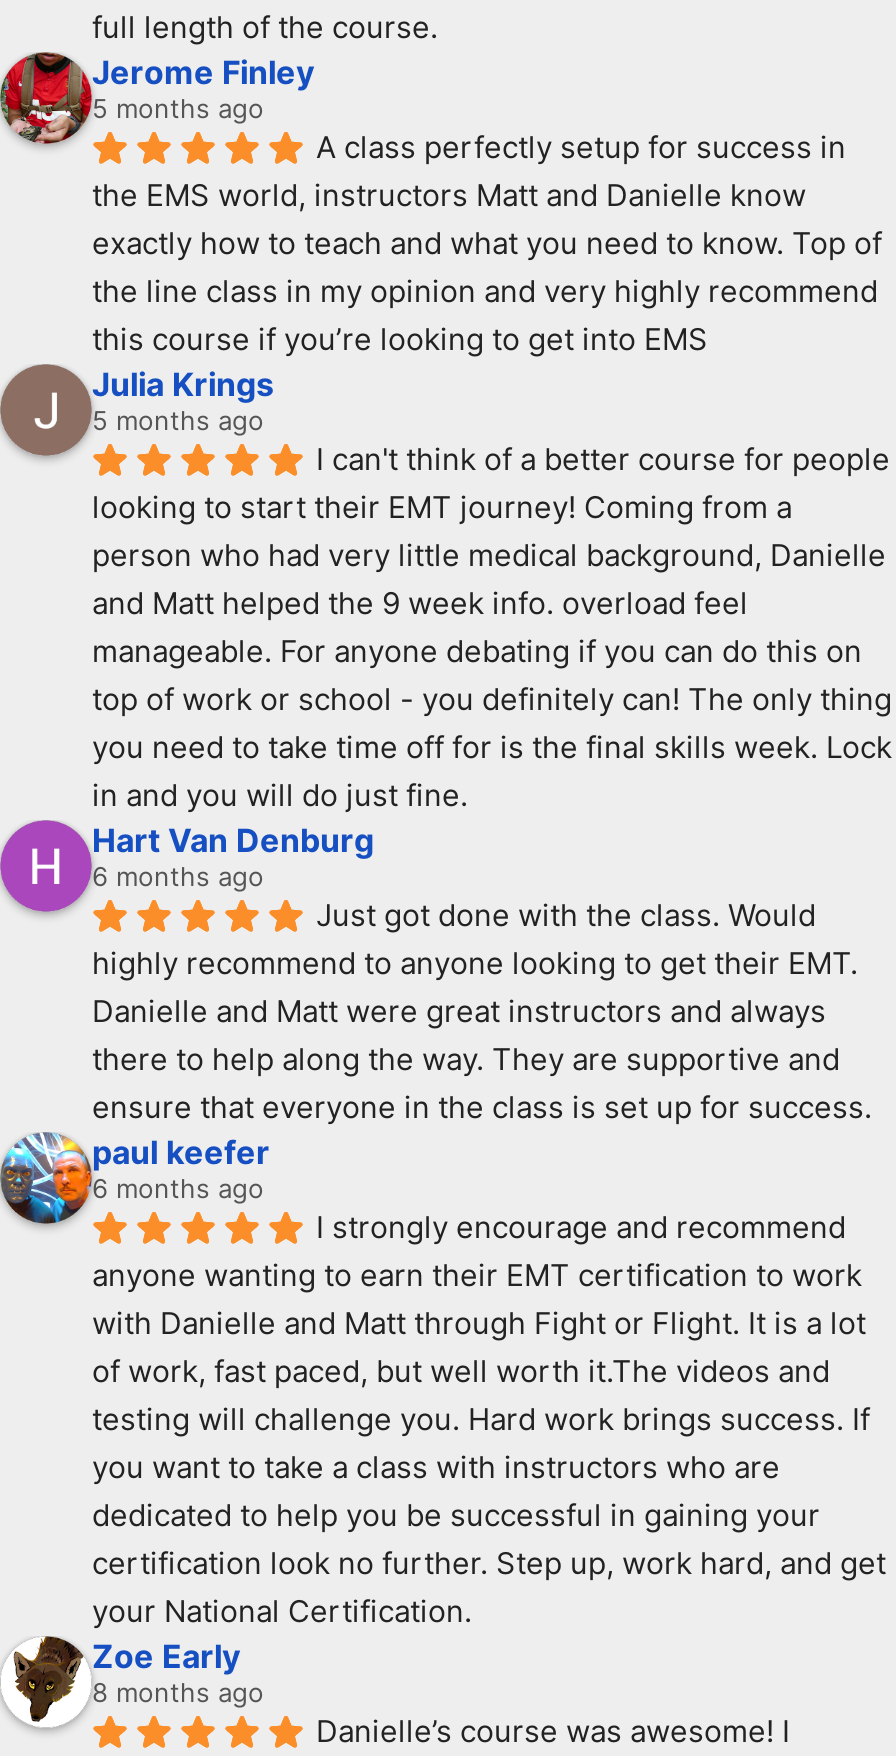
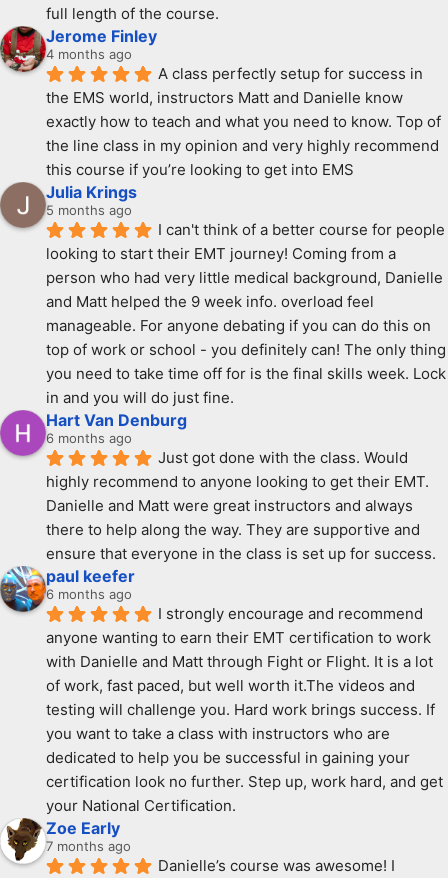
[92,91,264,123] 5 months ago -> [46,46,132,62] 4 months ago
[92,1675,264,1707] 8 months ago -> [46,838,131,854] 7 months ago

